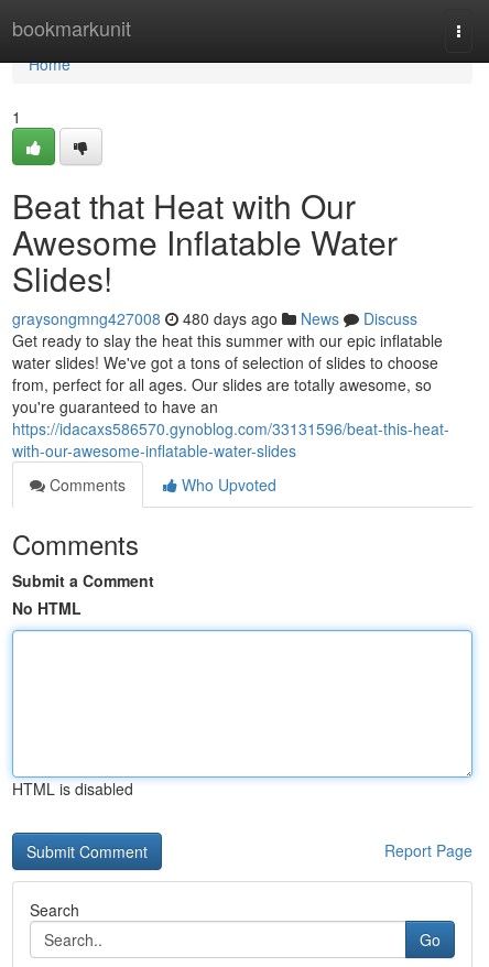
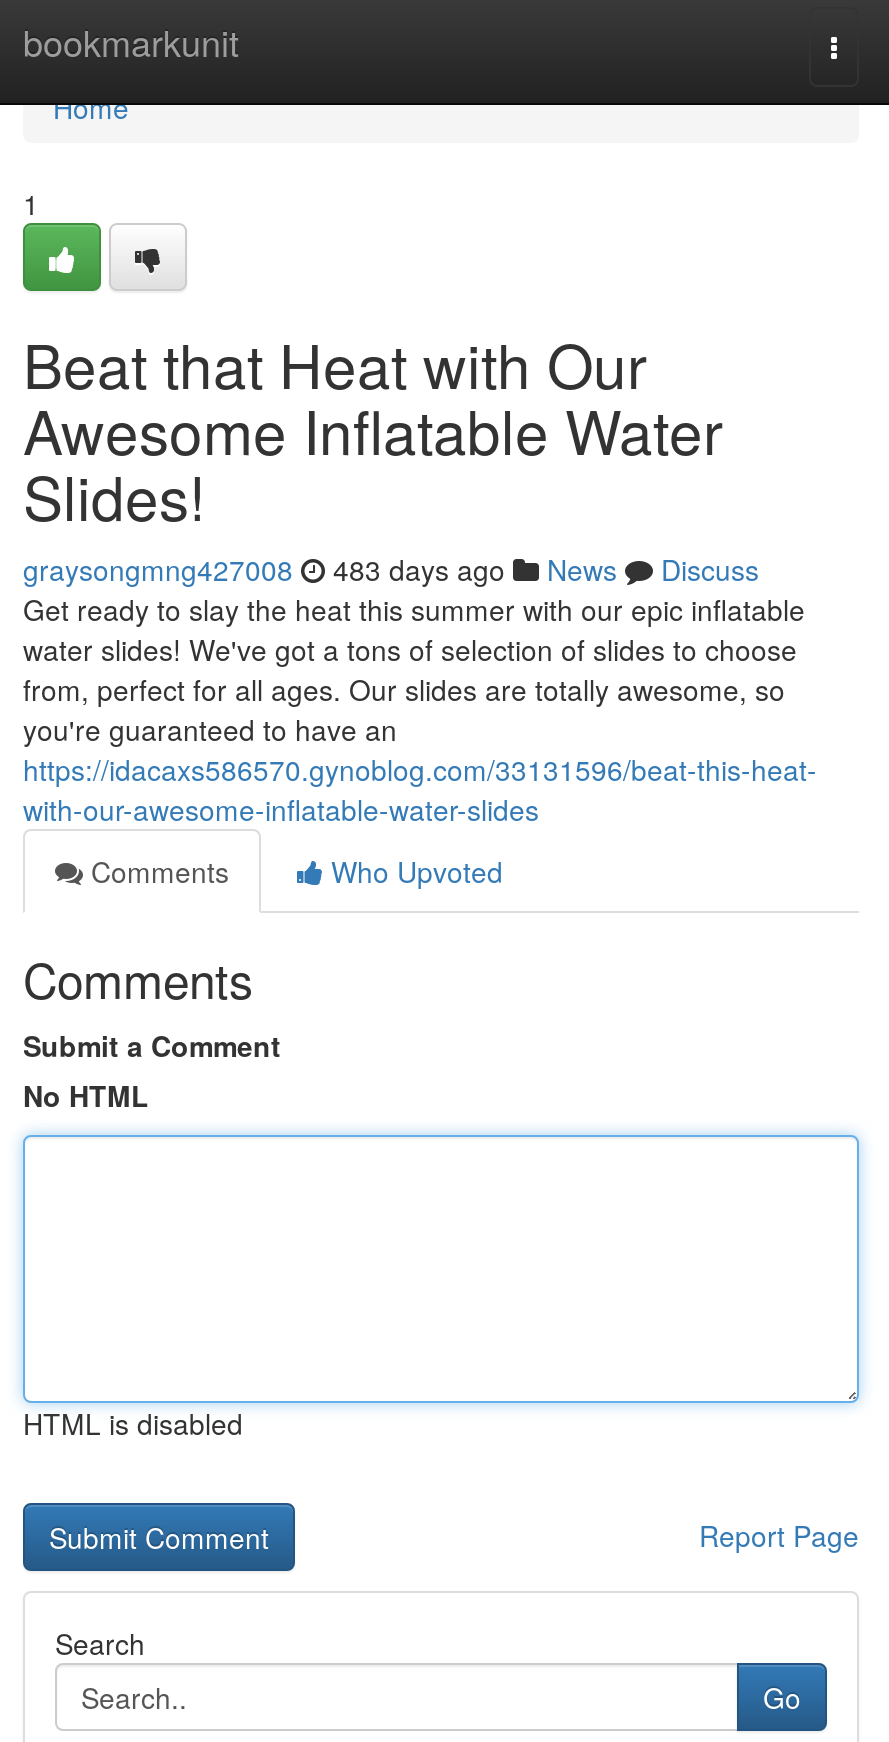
[12,307,417,329] graysongmng427008 480 days ago News Discuss -> [23,549,759,589] graysongmng427008 483 days ago News Discuss

